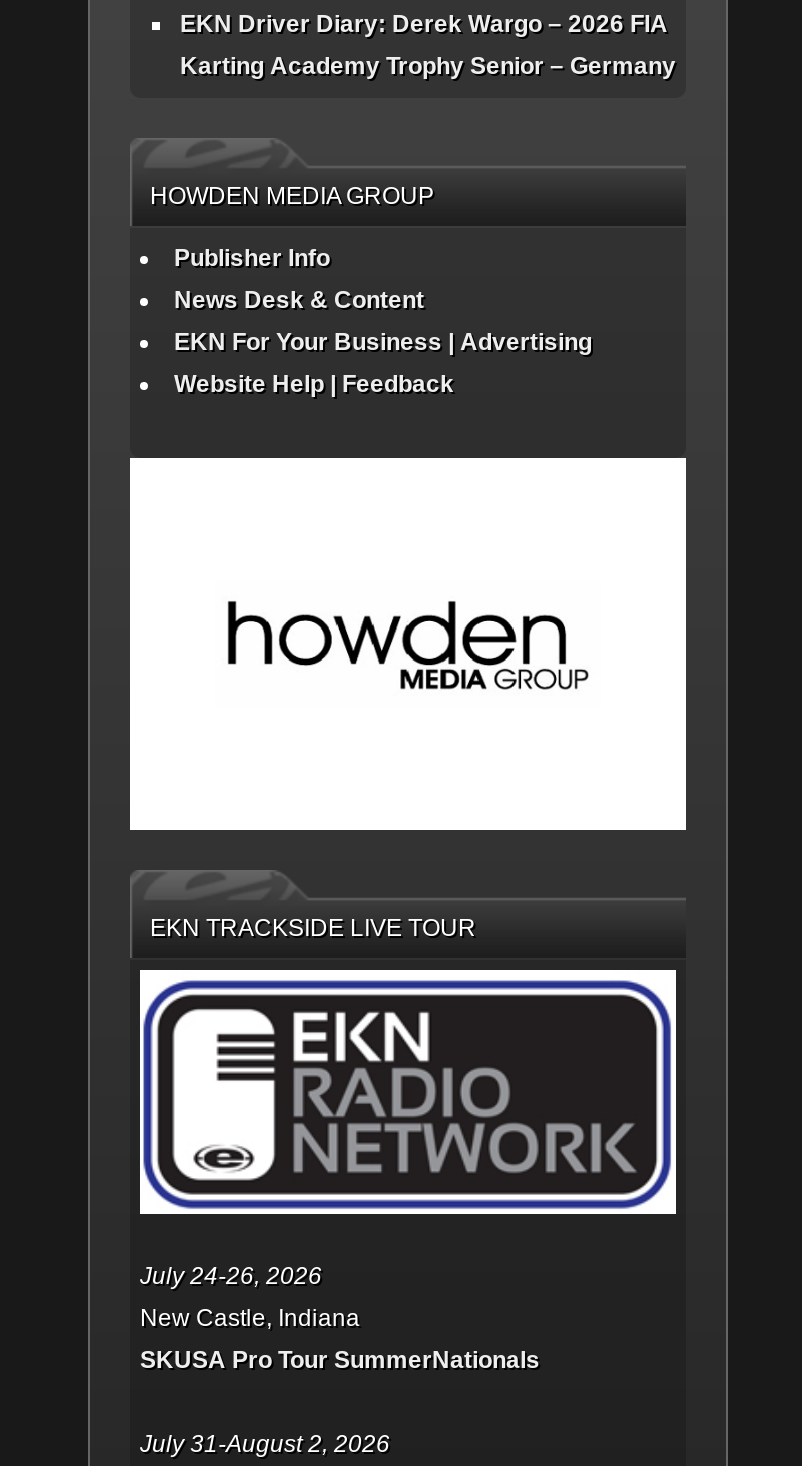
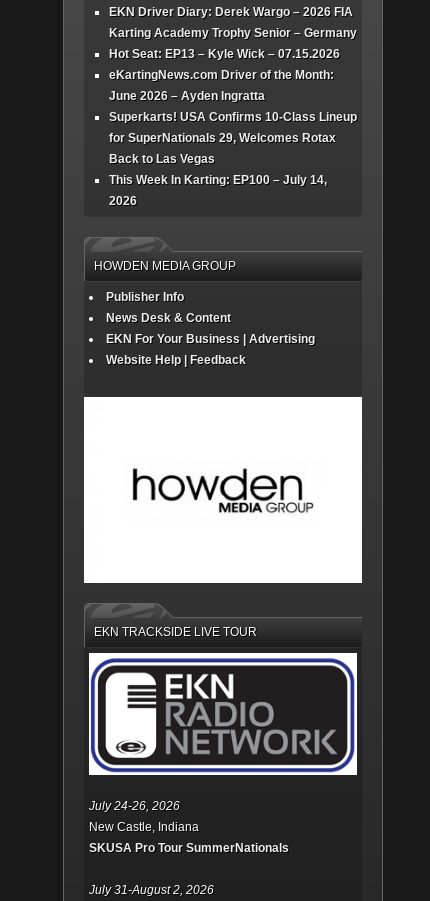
none -> [109,47,357,208] Hot Seat: EP13 – Kyle Wick – 07.15.2026 | eKartingNews.com Driver of the Month: | June 2026 – Ayden Ingratta | Superkarts! USA Confirms 10-Class Lineup | for SuperNationals 29, Welcomes Rotax | Back to Las Vegas | This Week In Karting: EP100 – July 14, | 2026

